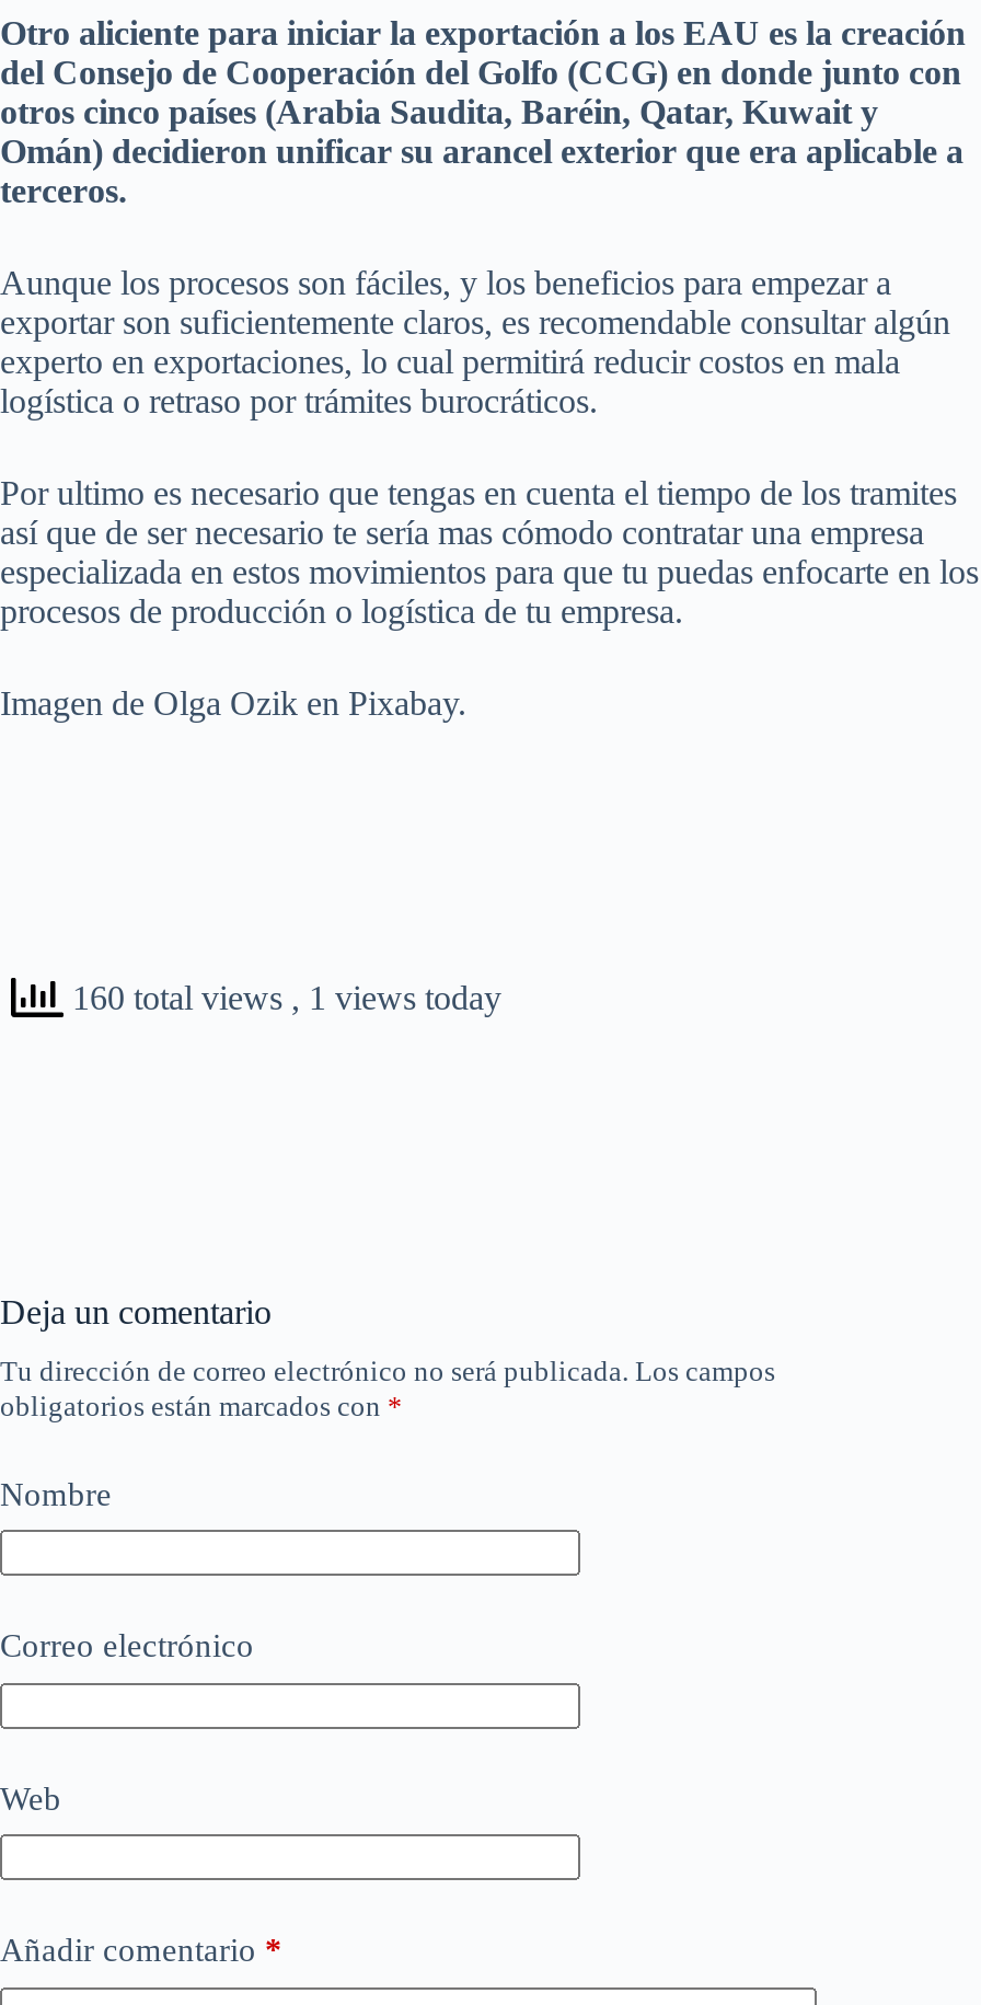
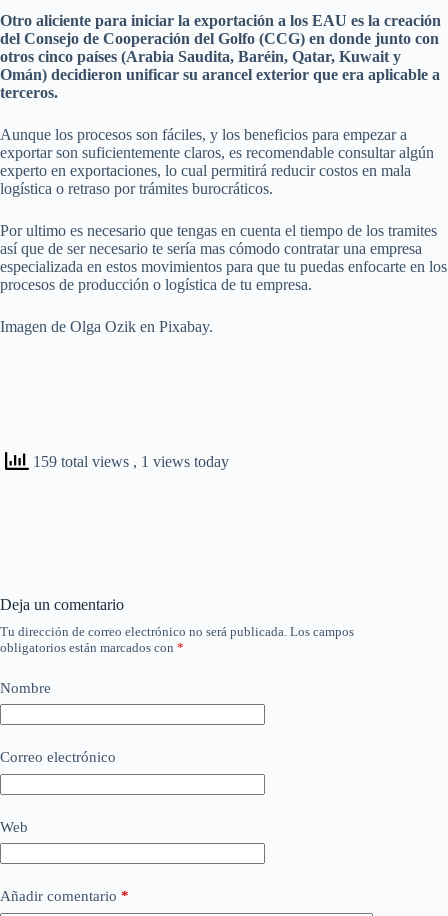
[64,979,501,1016] 160 total views, 1 views today -> [29,452,229,469] 159 total views, 1 views today

